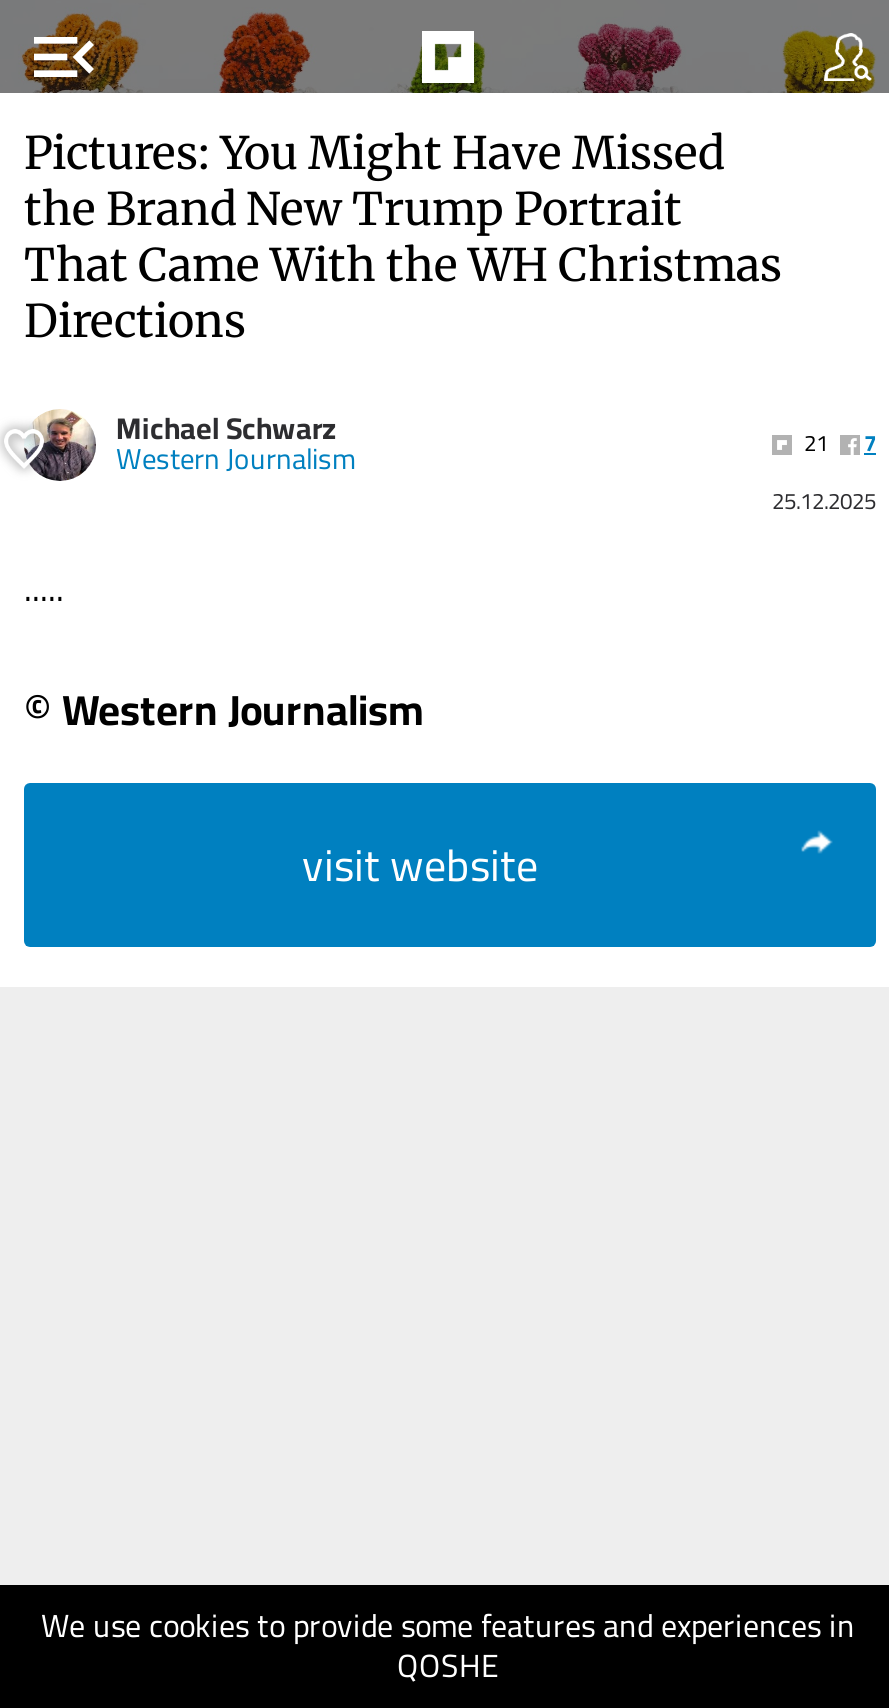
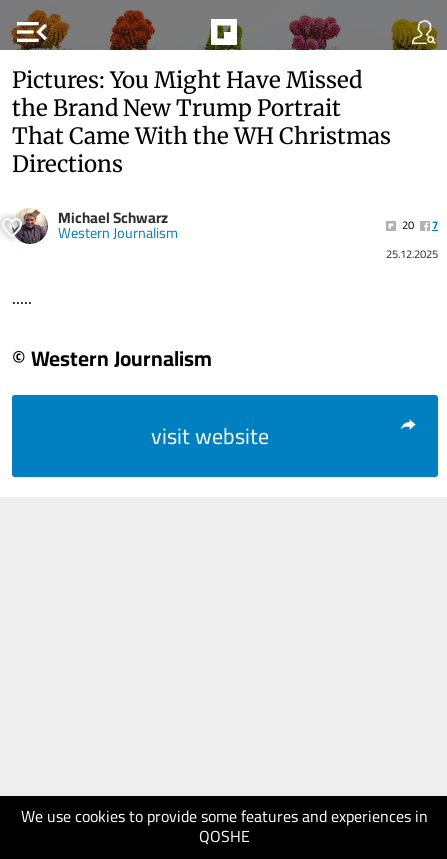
[804,421,828,463] 21 -> [402,214,414,235] 20

